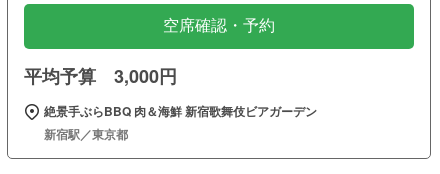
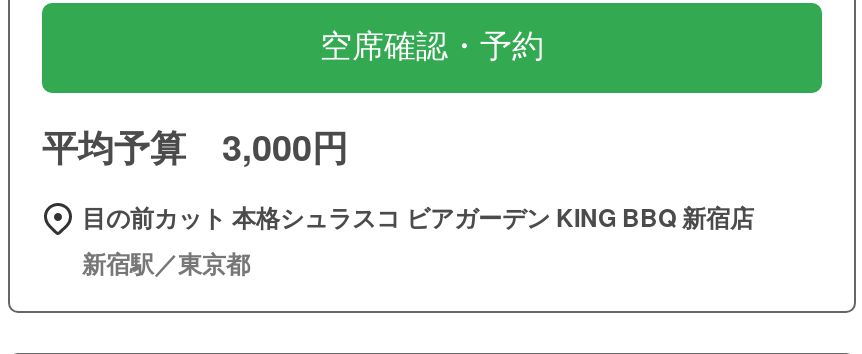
[44,102,317,120] 絶景手ぶらBBQ 肉＆海鮮 新宿歌舞伎ビアガーデン -> [82,199,754,235] 目の前カット 本格シュラスコ ビアガーデン KING BBQ 新宿店

